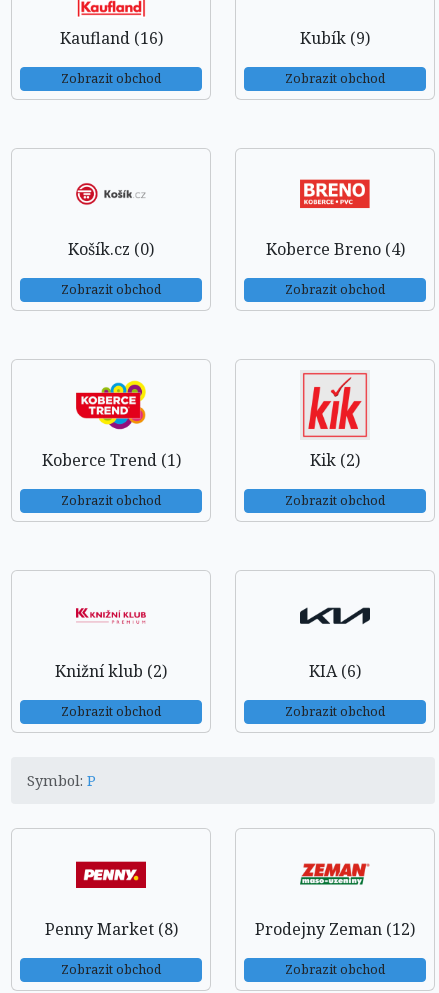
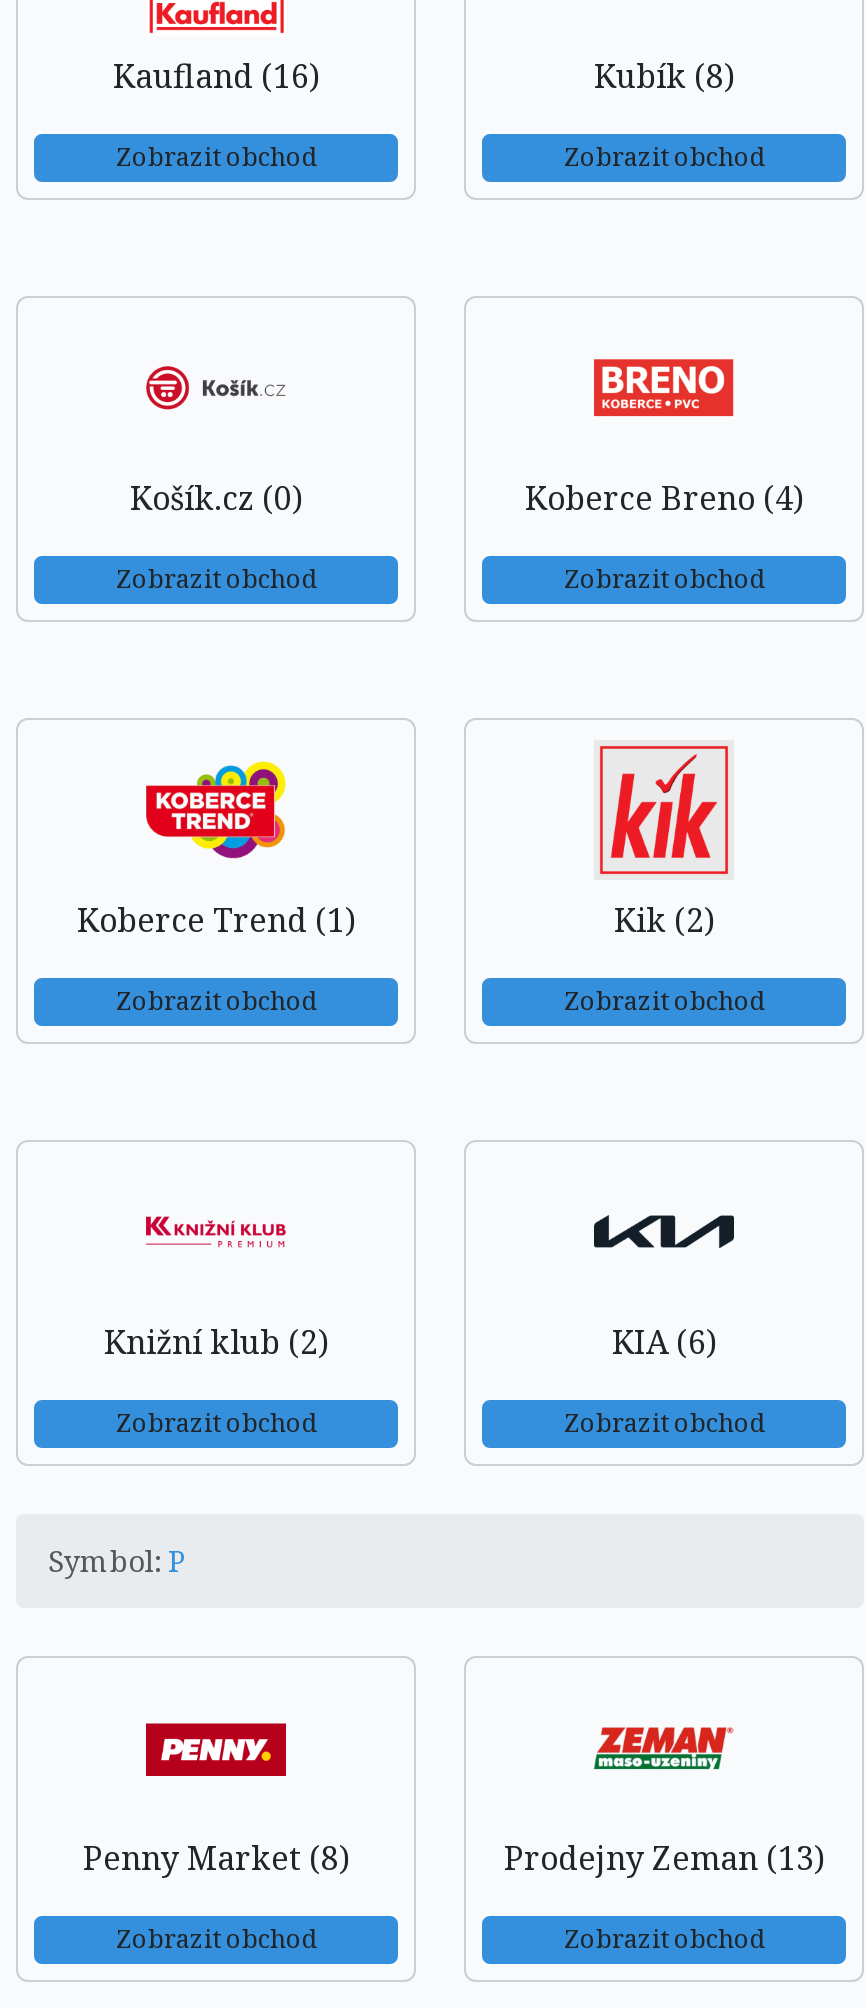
[300,27,370,49] Kubík (9) -> [594,54,734,98] Kubík (8)
[255,918,415,940] Prodejny Zeman (12) -> [504,1836,824,1880] Prodejny Zeman (13)

